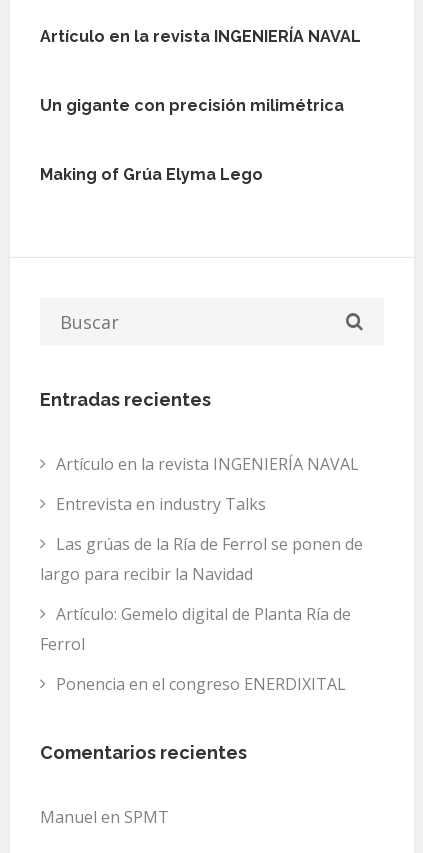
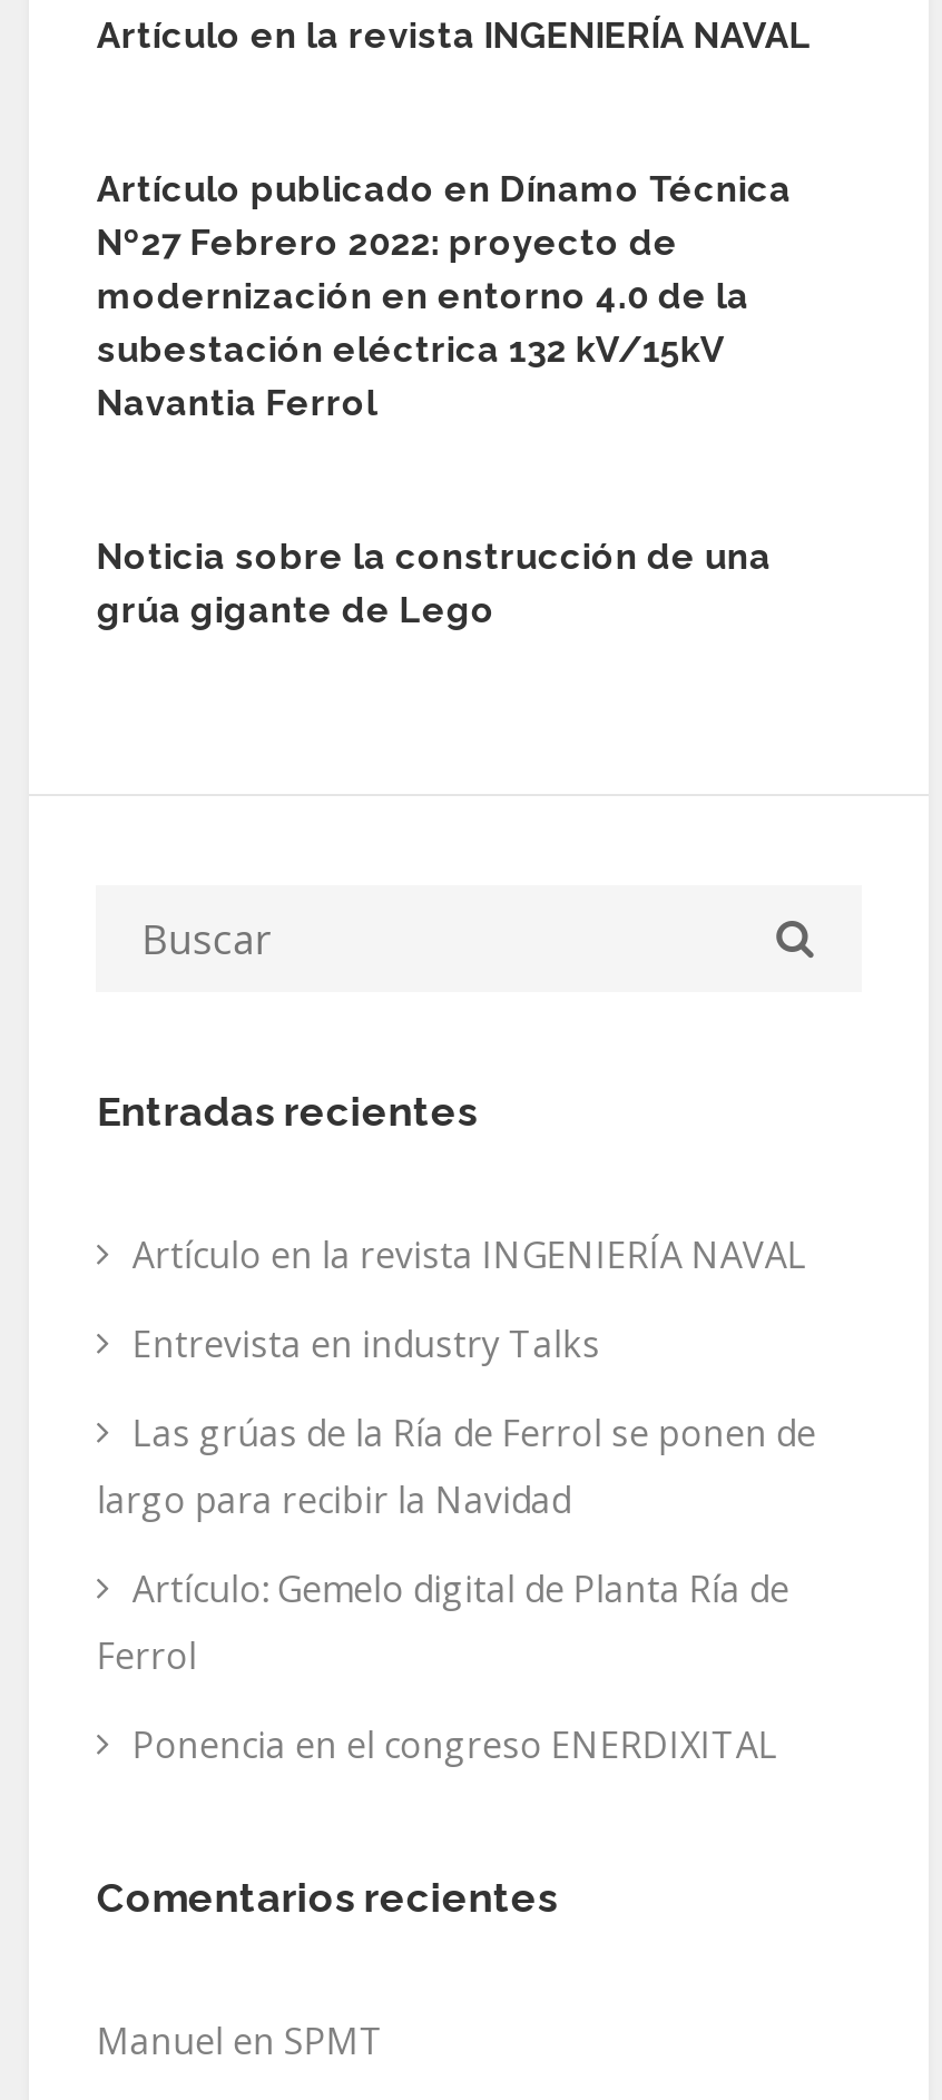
[40,96,344,115] Un gigante con precisión milimétrica -> [97,168,791,424] Artículo publicado en Dínamo Técnica | Nº27 Febrero 2022: proyecto de | modernización en entorno 4.0 de la | subestación eléctrica 132 kV/15kV | Navantia Ferrol
[40,165,263,184] Making of Grúa Elyma Lego -> [97,536,771,631] Noticia sobre la construcción de una | grúa gigante de Lego

